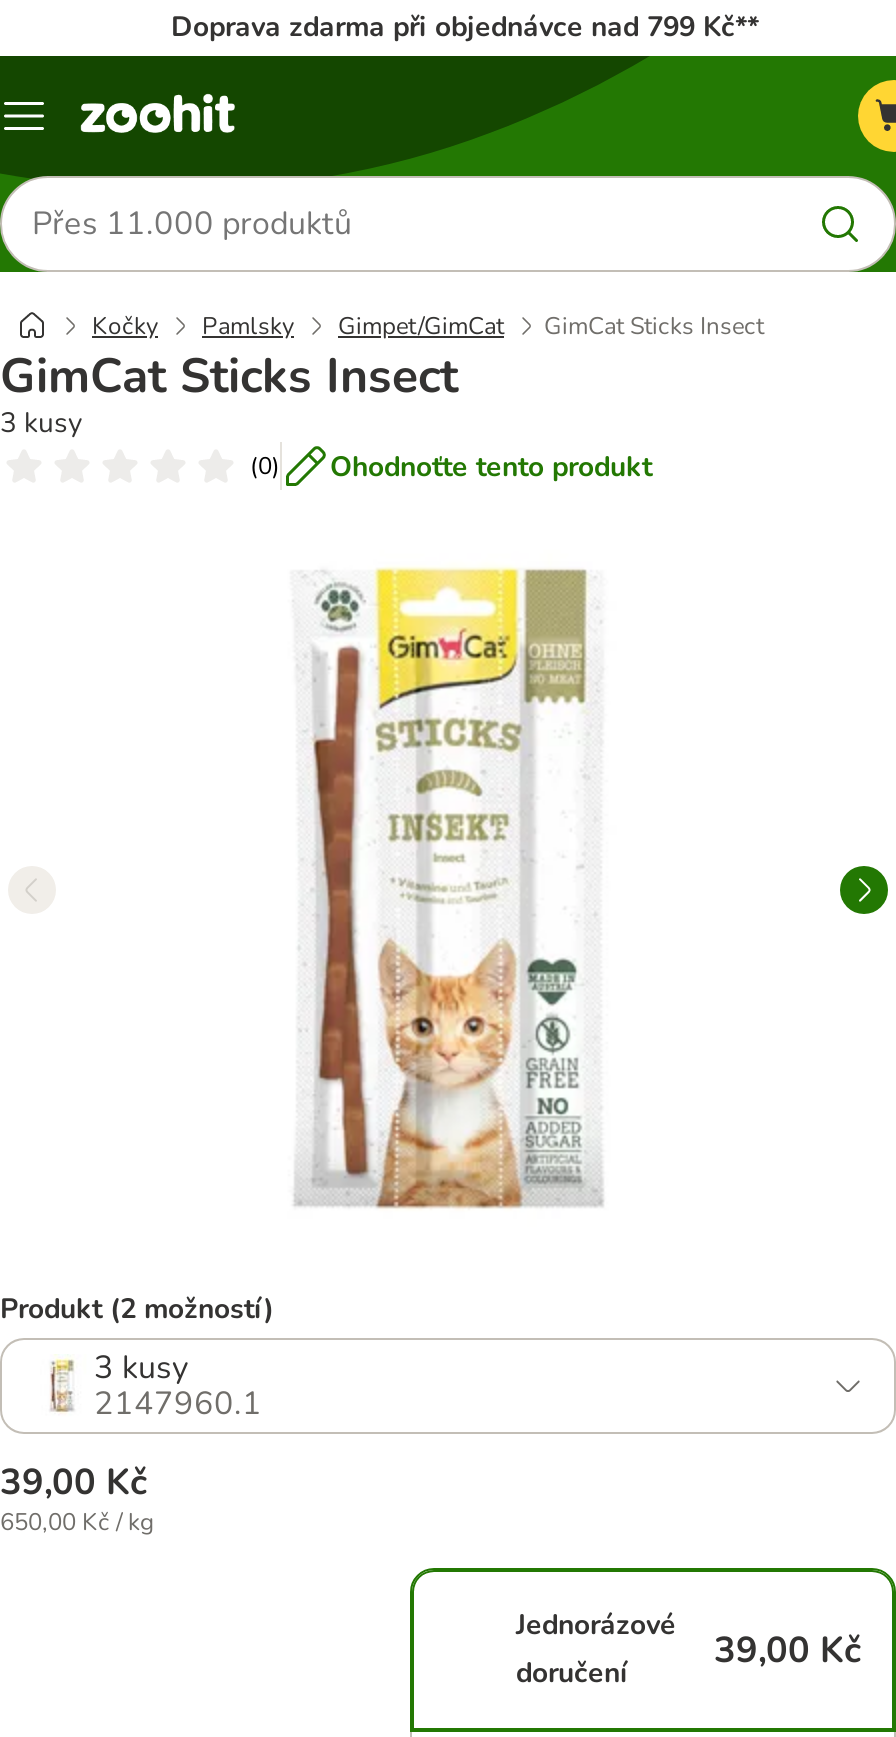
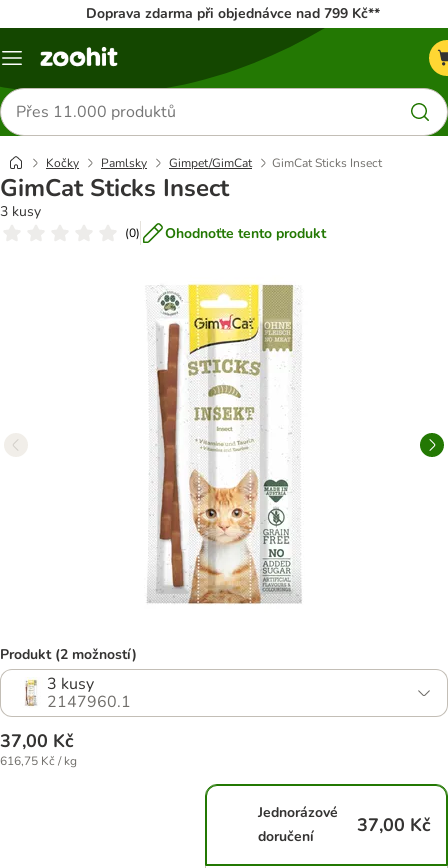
[0,1458,148,1506] 39,00 Kč -> [0,729,74,753] 37,00 Kč
[0,1506,154,1538] 650,00 Kč / kg -> [0,753,77,769] 616,75 Kč / kg
[714,1626,862,1674] 39,00 Kč -> [357,813,431,837] 37,00 Kč

